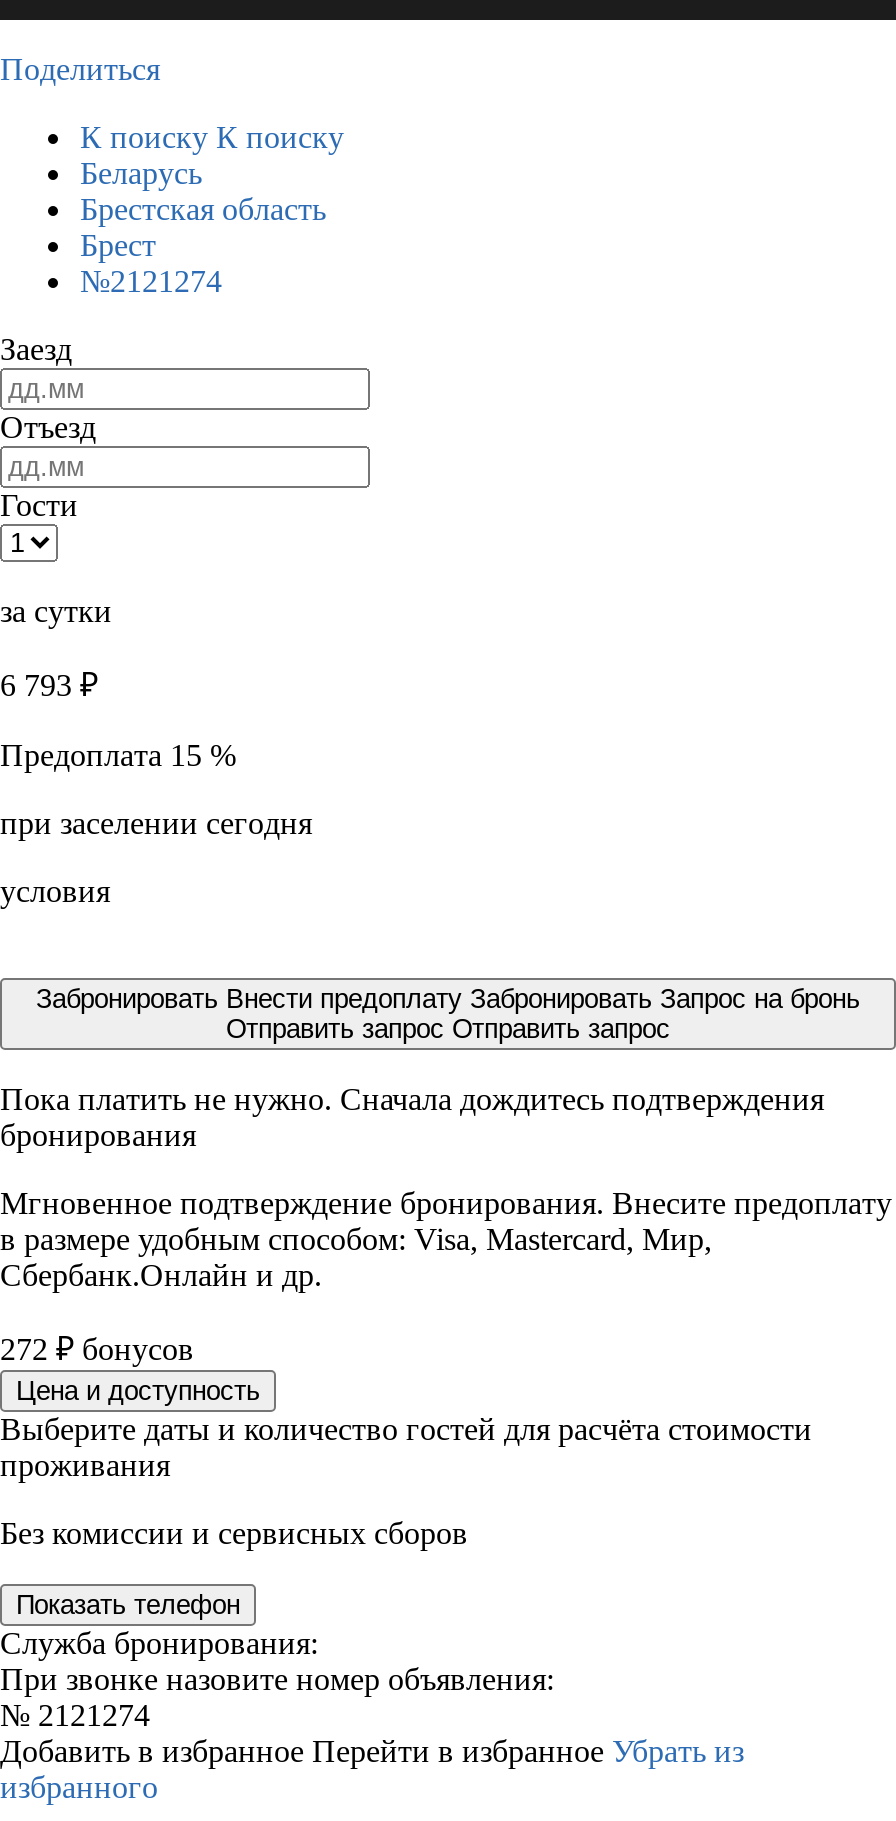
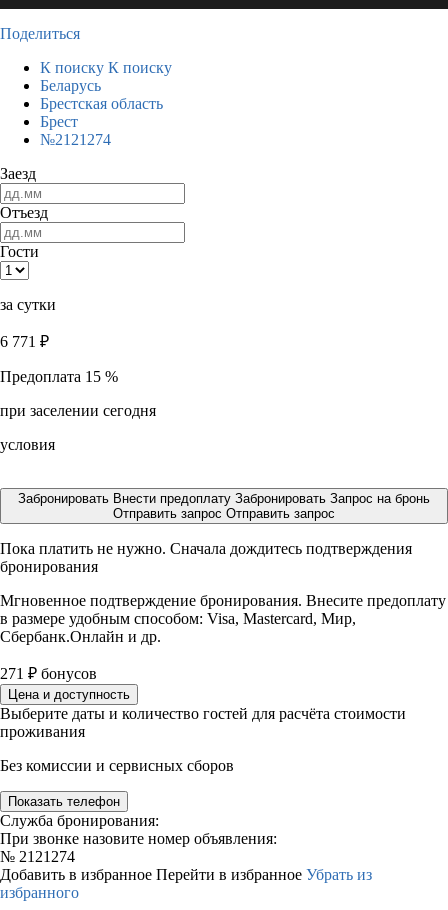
[0,668,98,702] 6 793 ₽ -> [0,333,49,350] 6 771 ₽
[0,1332,194,1366] 272 ₽ бонусов -> [0,665,97,682] 271 ₽ бонусов

